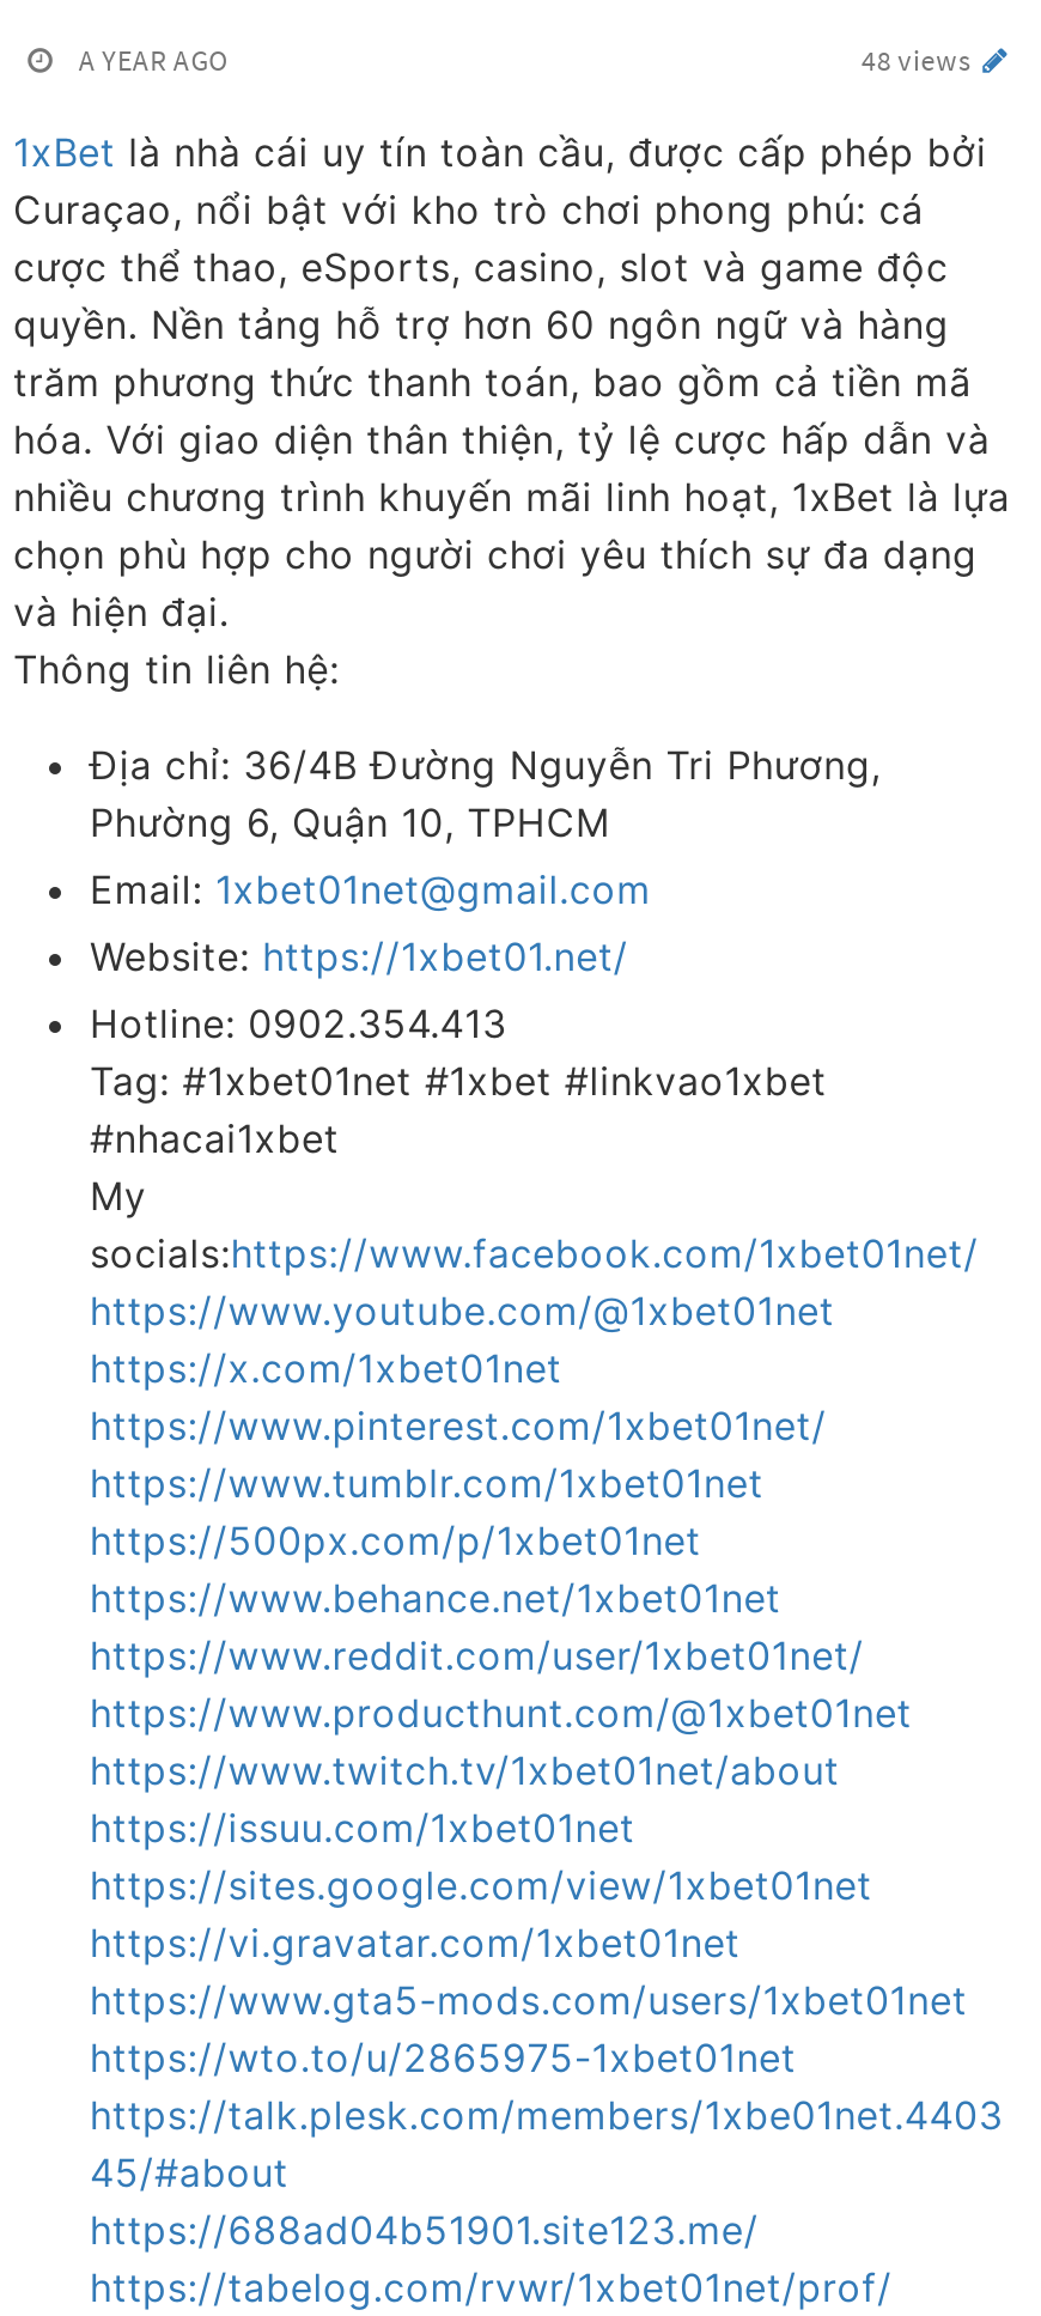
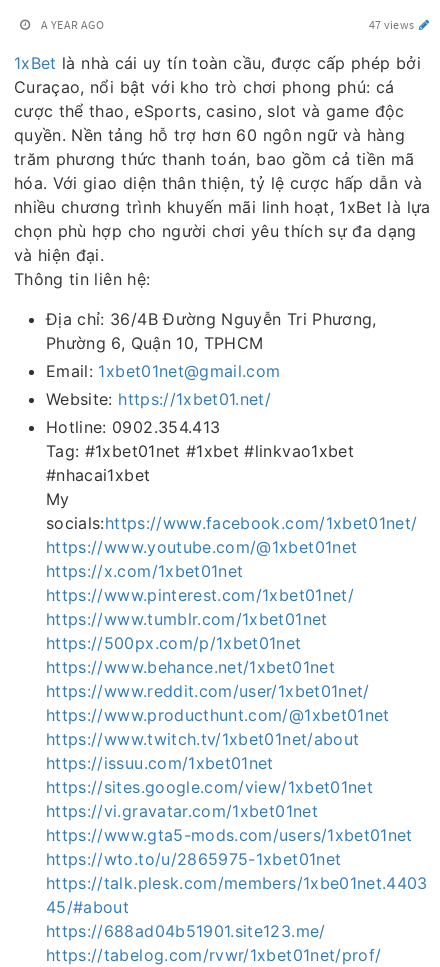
[862,42,977,78] 48 views -> [368,17,417,32] 47 views

